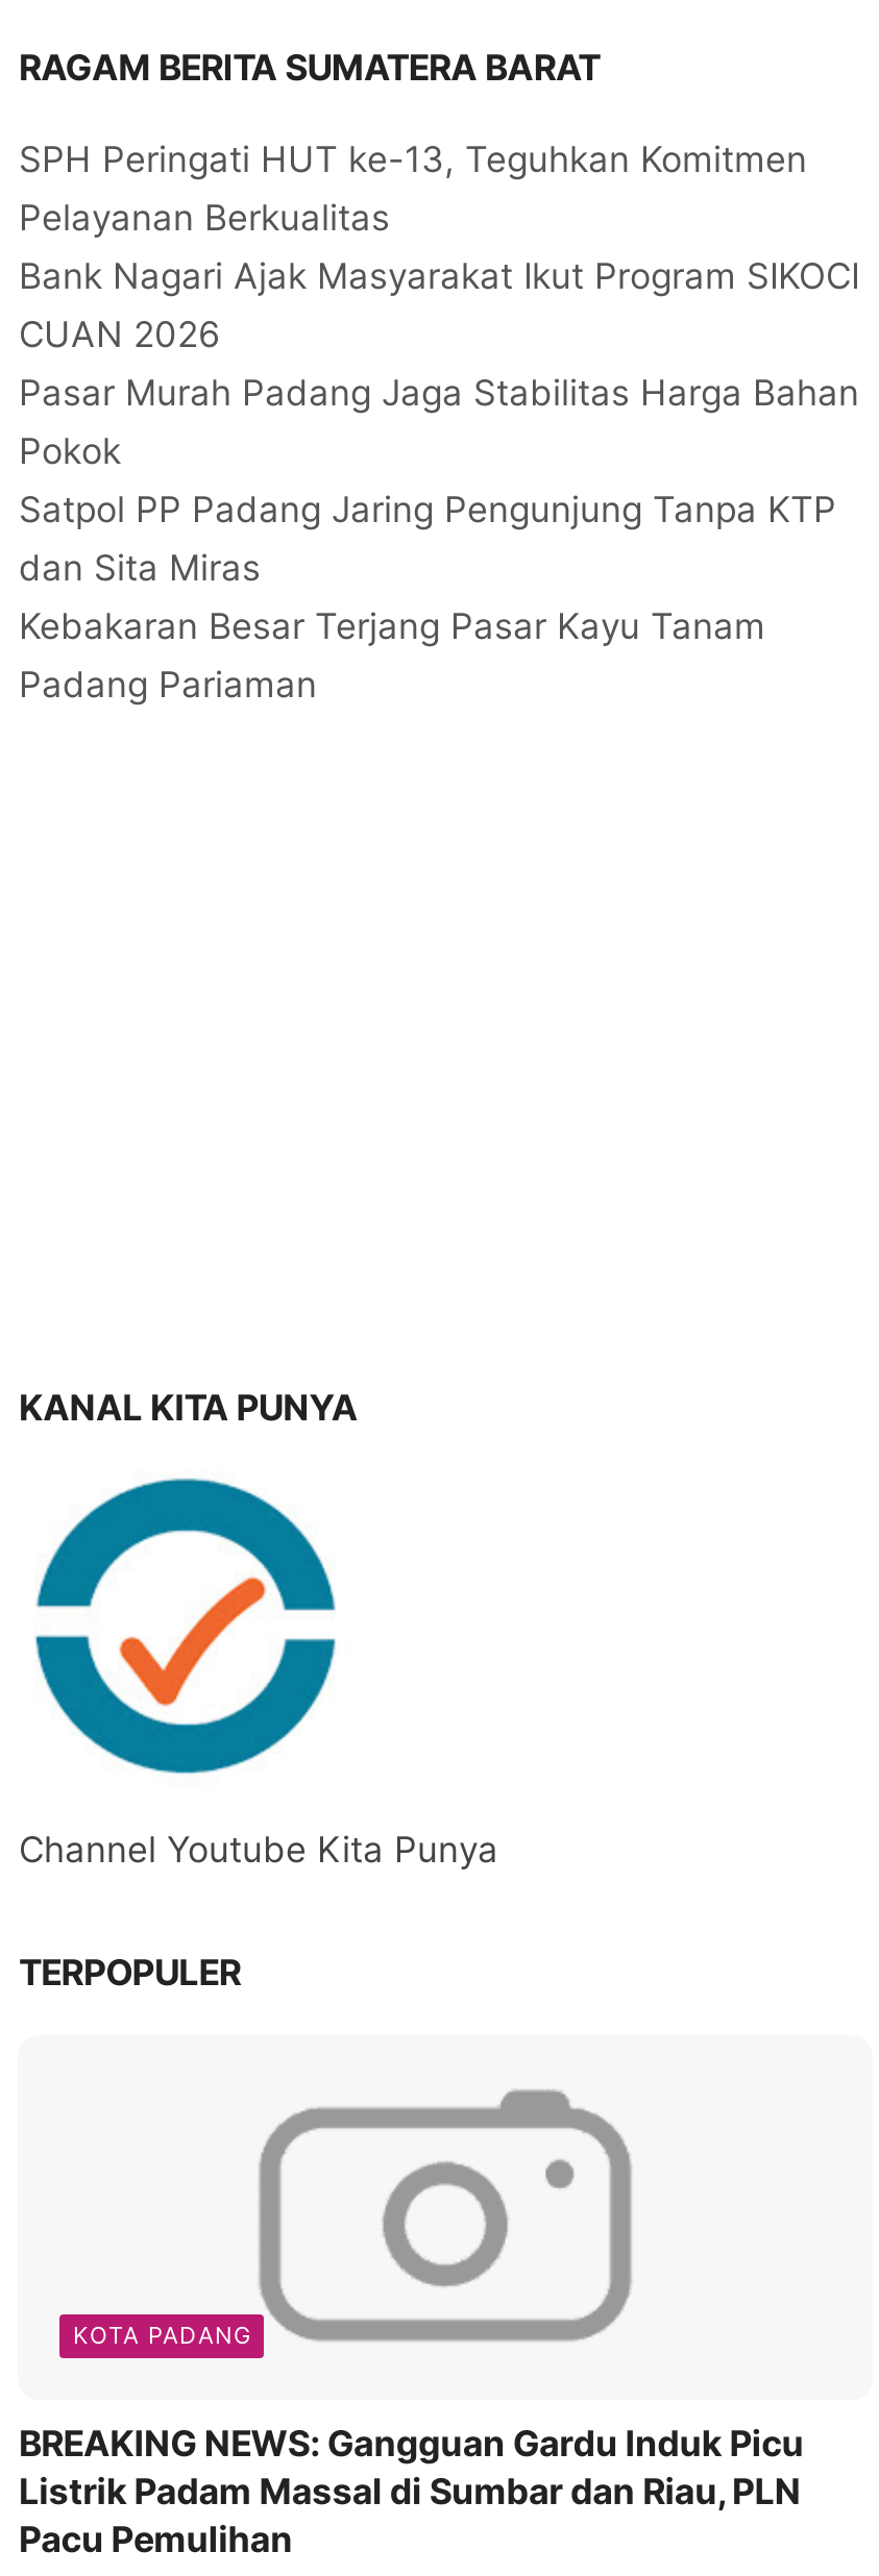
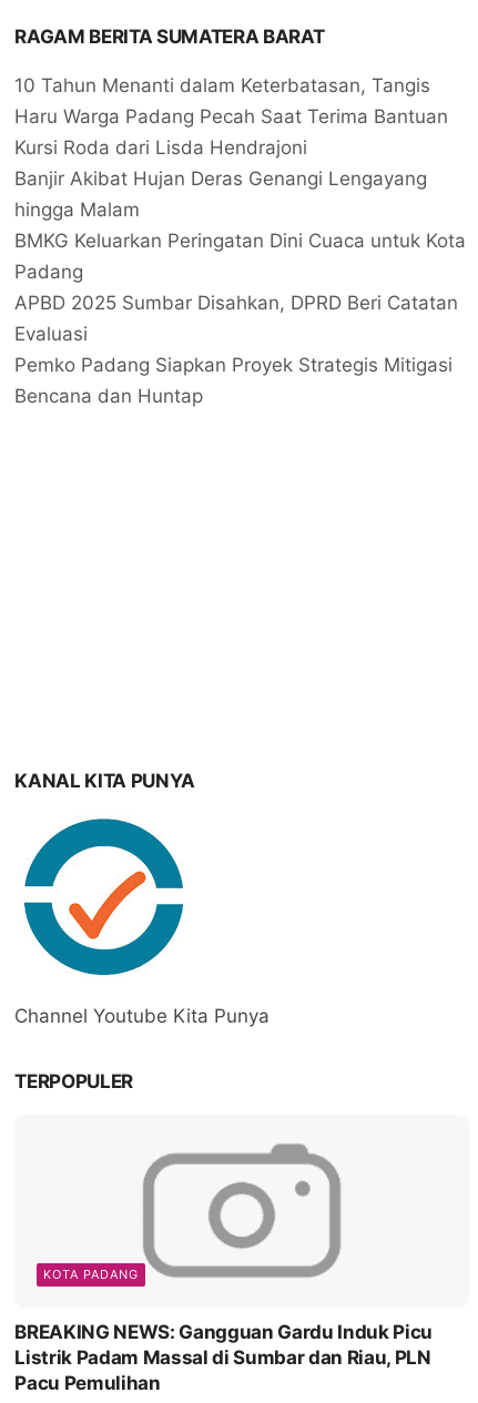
[19,138,859,705] SPH Peringati HUT ke-13, Teguhkan Komitmen | Pelayanan Berkualitas | Bank Nagari Ajak Masyarakat Ikut Program SIKOCI | CUAN 2026 | Pasar Murah Padang Jaga Stabilitas Harga Bahan | Pokok | Satpol PP Padang Jaring Pengunjung Tanpa KTP | dan Sita Miras | Kebakaran Besar Terjang Pasar Kayu Tanam | Padang Pariaman -> [15,74,466,407] 10 Tahun Menanti dalam Keterbatasan, Tangis | Haru Warga Padang Pecah Saat Terima Bantuan | Kursi Roda dari Lisda Hendrajoni | Banjir Akibat Hujan Deras Genangi Lengayang | hingga Malam | BMKG Keluarkan Peringatan Dini Cuaca untuk Kota | Padang | APBD 2025 Sumbar Disahkan, DPRD Beri Catatan | Evaluasi | Pemko Padang Siapkan Proyek Strategis Mitigasi | Bencana dan Huntap

